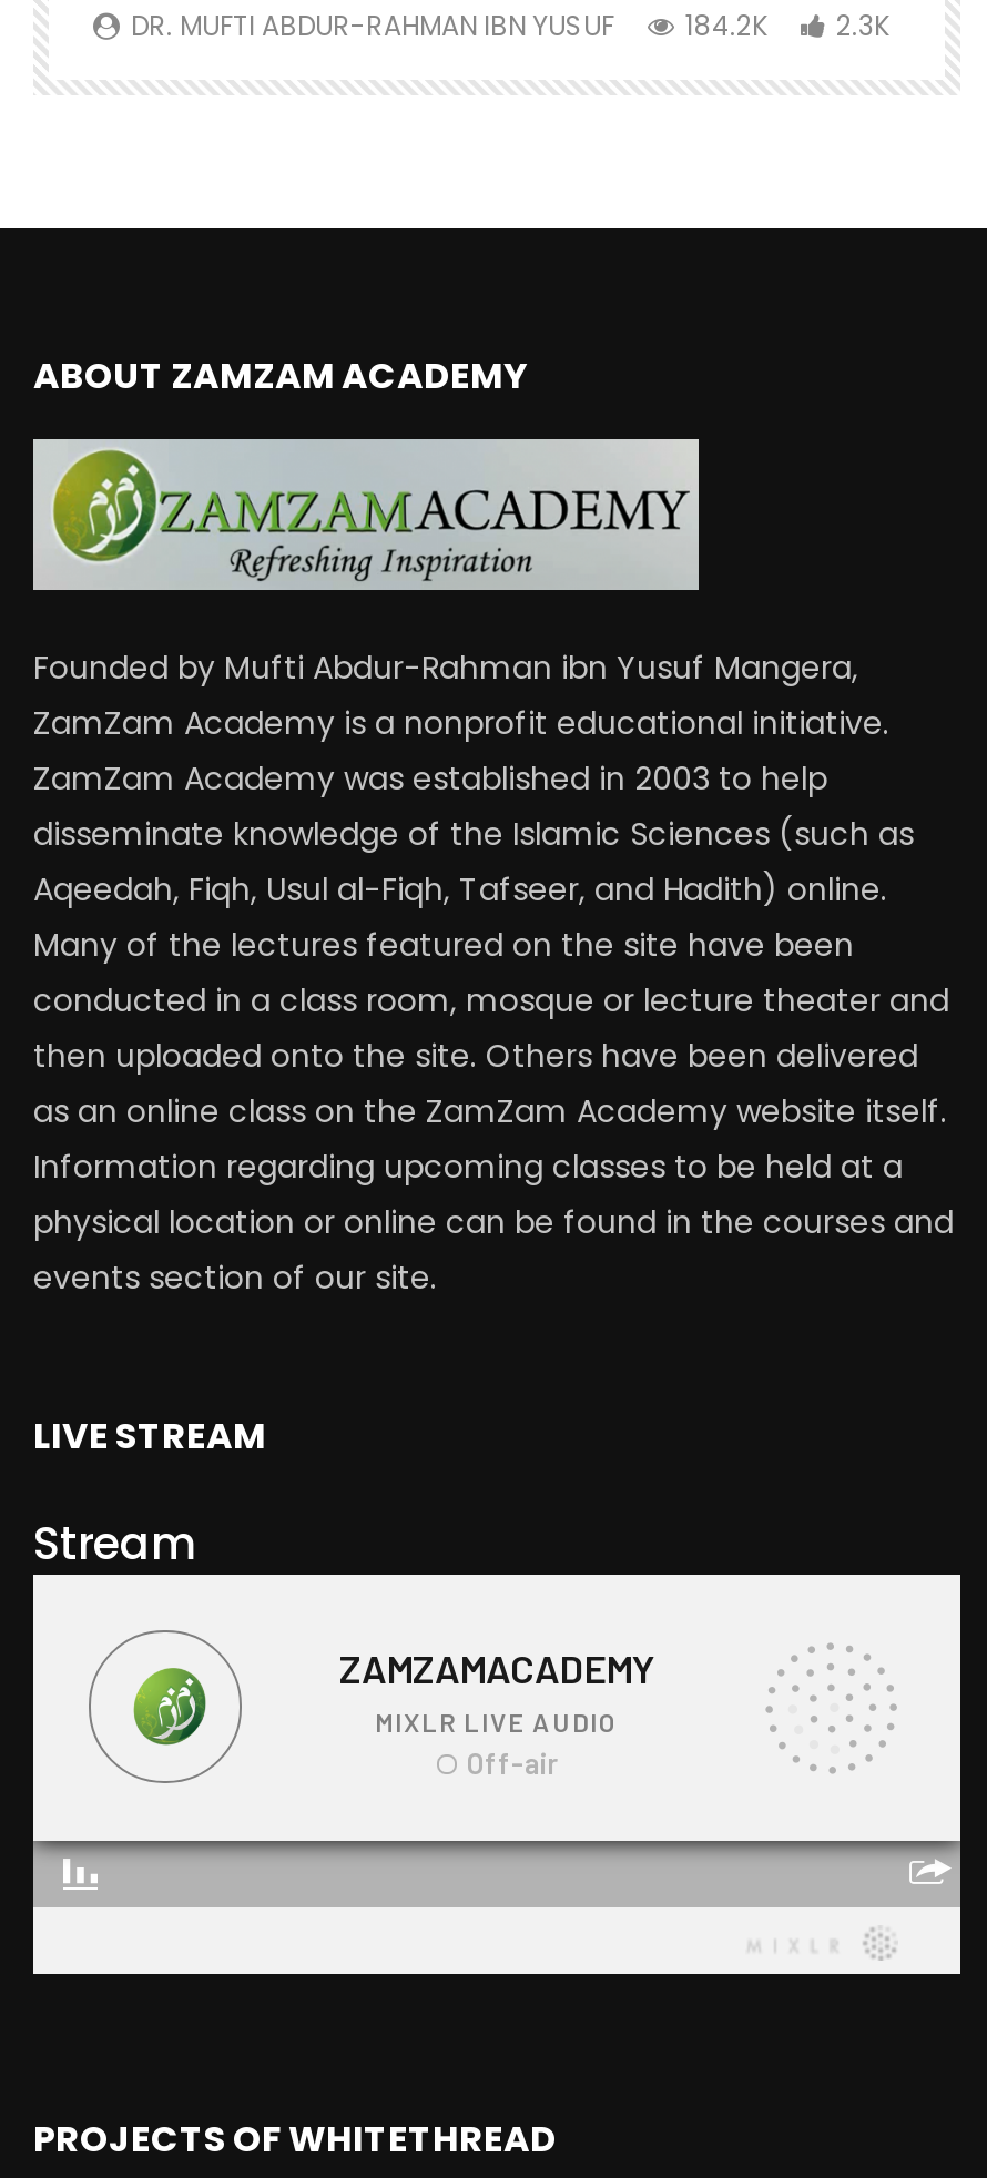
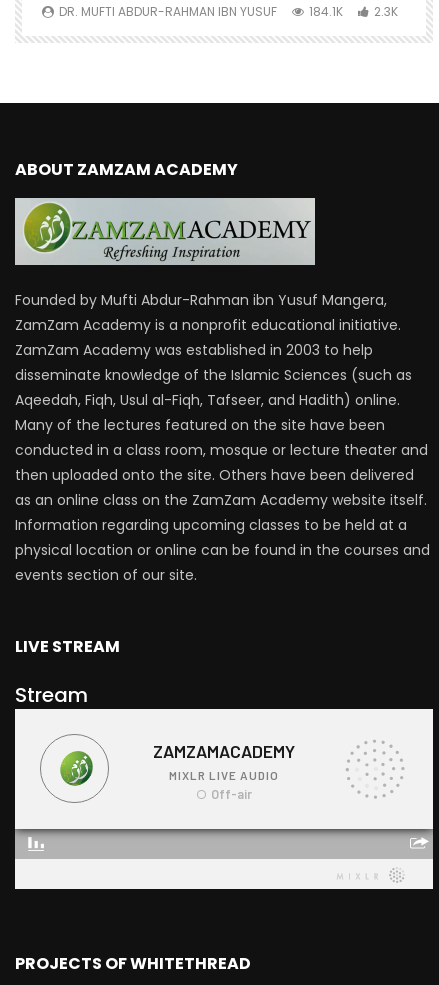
[131,6,889,44] DR. MUFTI ABDUR-RAHMAN IBN YUSUF 184.2K 2.3K -> [59,3,398,20] DR. MUFTI ABDUR-RAHMAN IBN YUSUF 184.1K 2.3K

